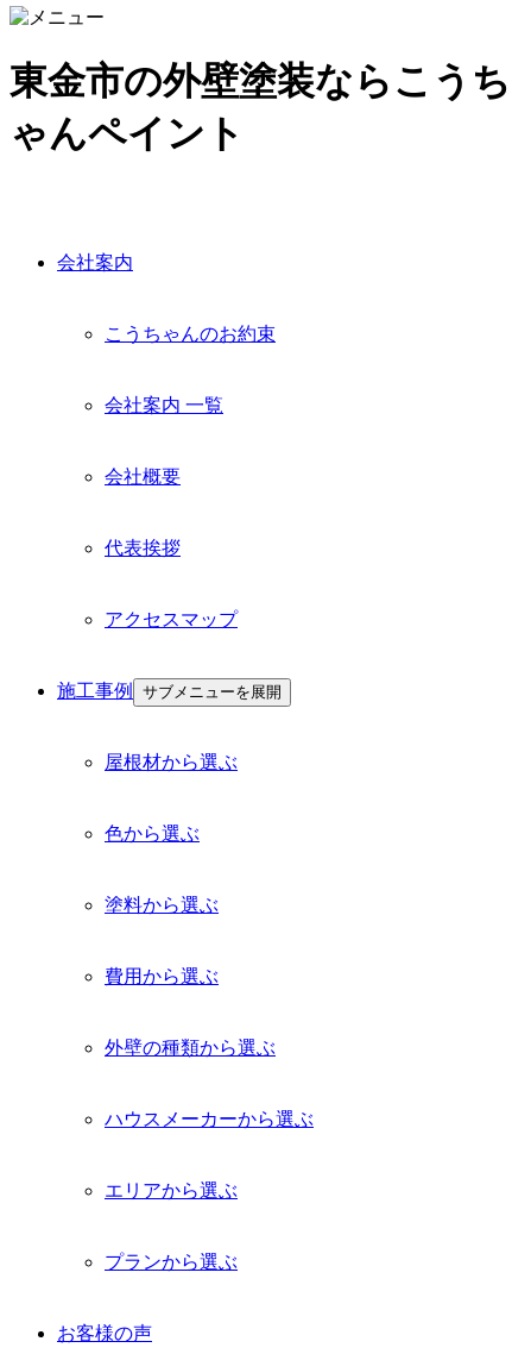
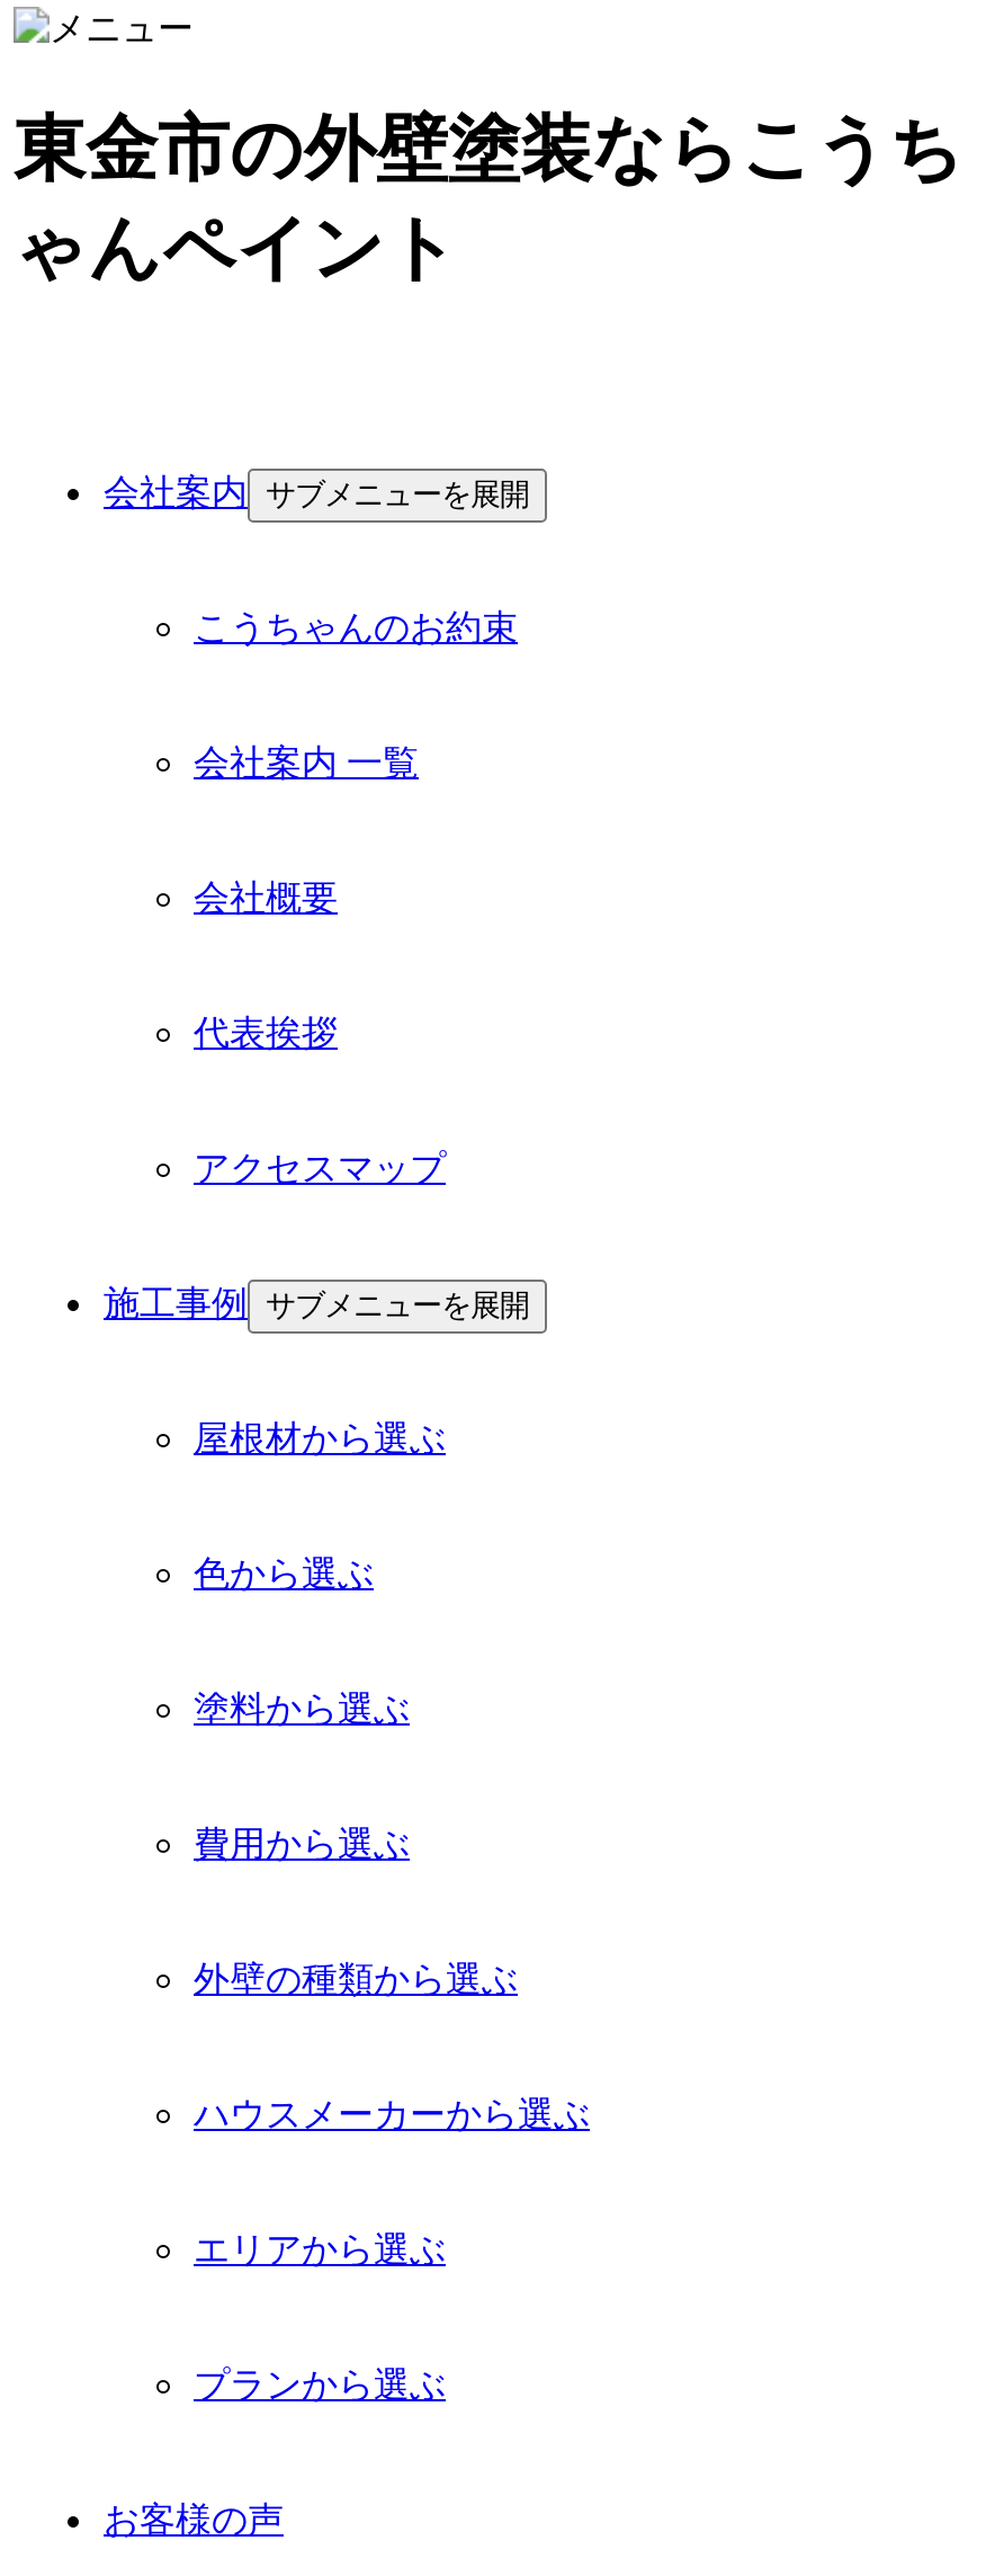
[57,252,133,272] 会社案内 -> [104,473,529,511] 会社案内 サブメニューを展開

